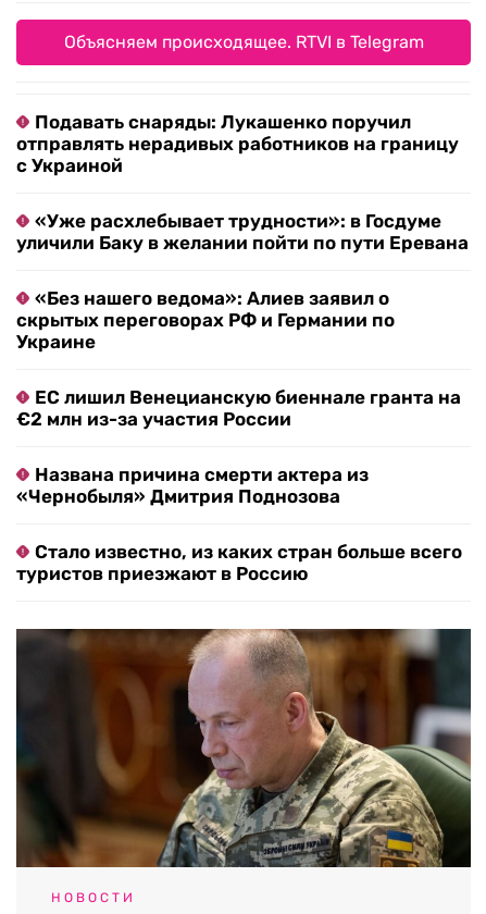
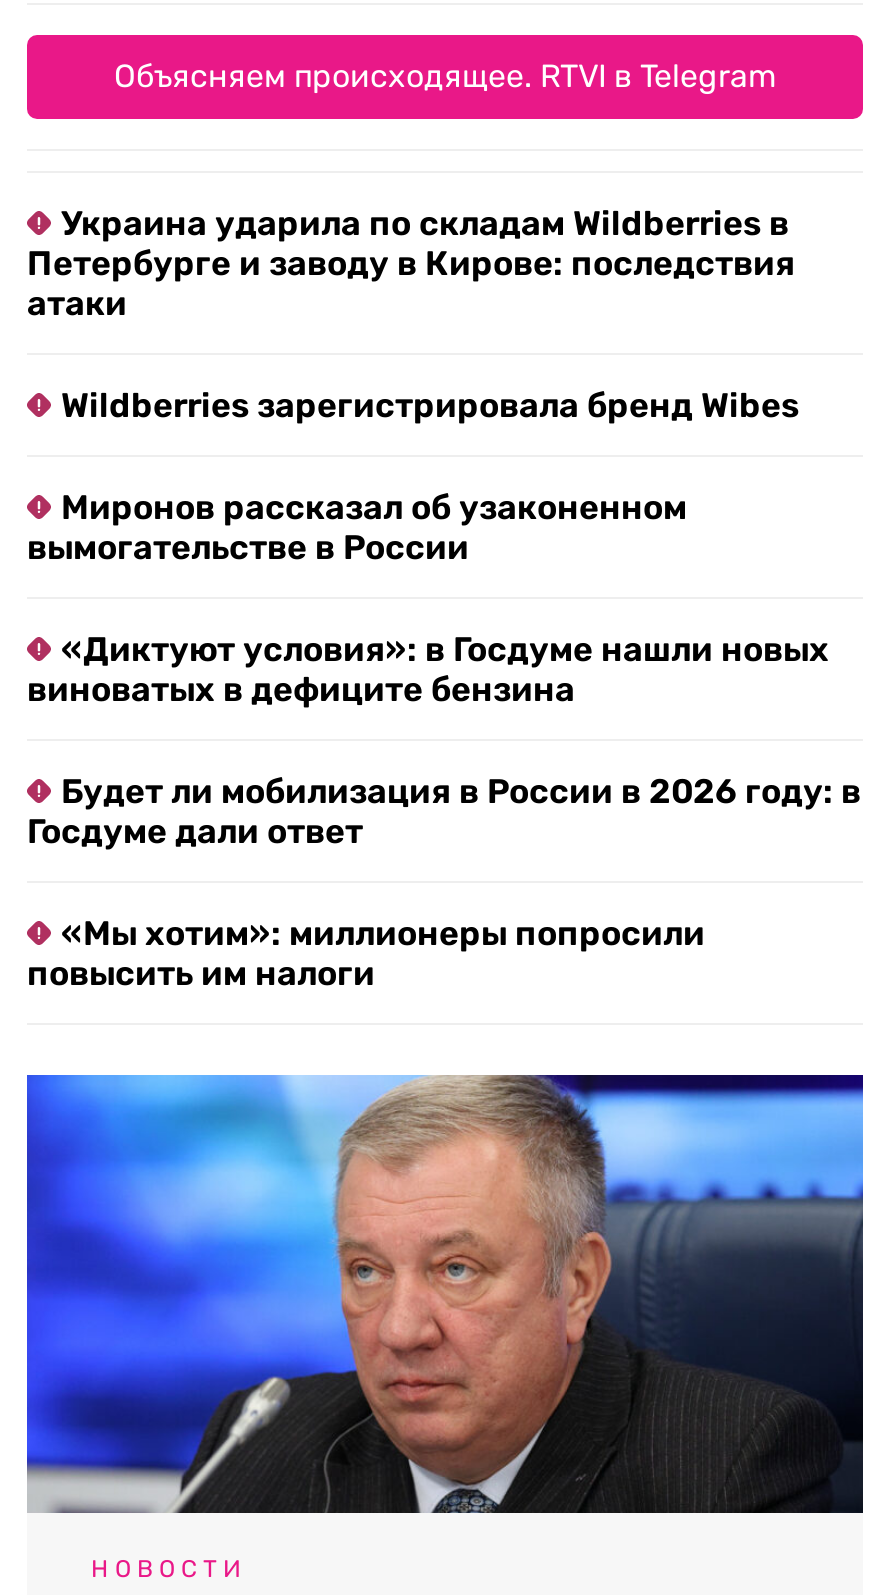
[16,111,459,176] Подавать снаряды: Лукашенко поручил | отправлять нерадивых работников на границу | с Украиной -> [27,203,795,323] Украина ударила по складам Wildberries в | Петербурге и заводу в Кирове: последствия | атаки
[16,210,469,254] «Уже расхлебывает трудности»: в Госдуме | уличили Баку в желании пойти по пути Еревана -> [61,385,799,425] Wildberries зарегистрировала бренд Wibes
[16,287,395,353] «Без нашего ведома»: Алиев заявил о | скрытых переговорах РФ и Германии по | Украине -> [27,487,687,567] Миронов рассказал об узаконенном | вымогательстве в России
[16,386,461,430] ЕС лишил Венецианскую биеннале гранта на | €2 млн из-за участия России -> [27,629,829,709] «Диктуют условия»: в Госдуме нашли новых | виноватых в дефиците бензина
[16,464,369,507] Названа причина смерти актера из | «Чернобыля» Дмитрия Поднозова -> [27,771,861,851] Будет ли мобилизация в России в 2026 году: в | Госдуме дали ответ
[16,541,462,584] Стало известно, из каких стран больше всего | туристов приезжают в Россию -> [27,913,705,993] «Мы хотим»: миллионеры попросили | повысить им налоги
[15,628,472,868] [image] -> [25,1073,865,1515] [image]

